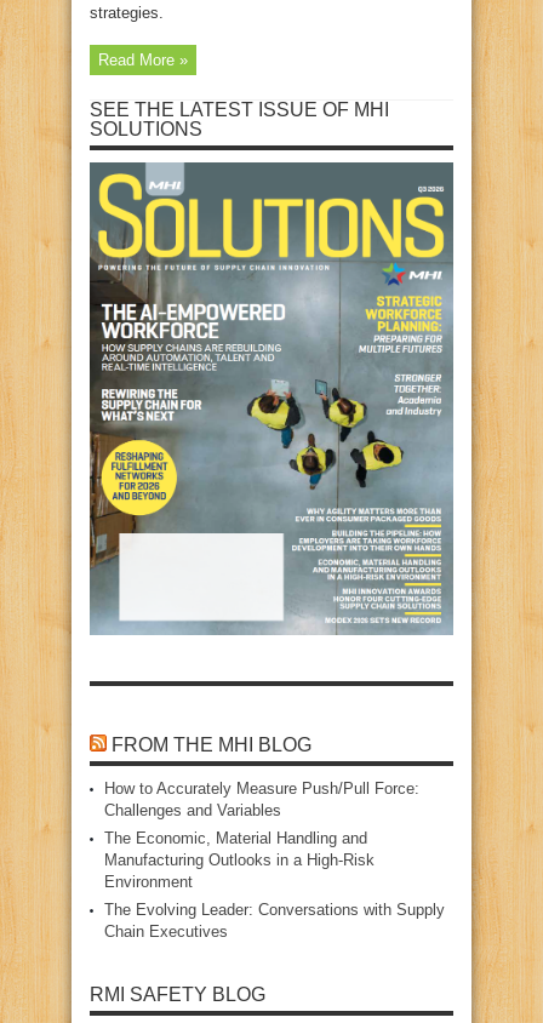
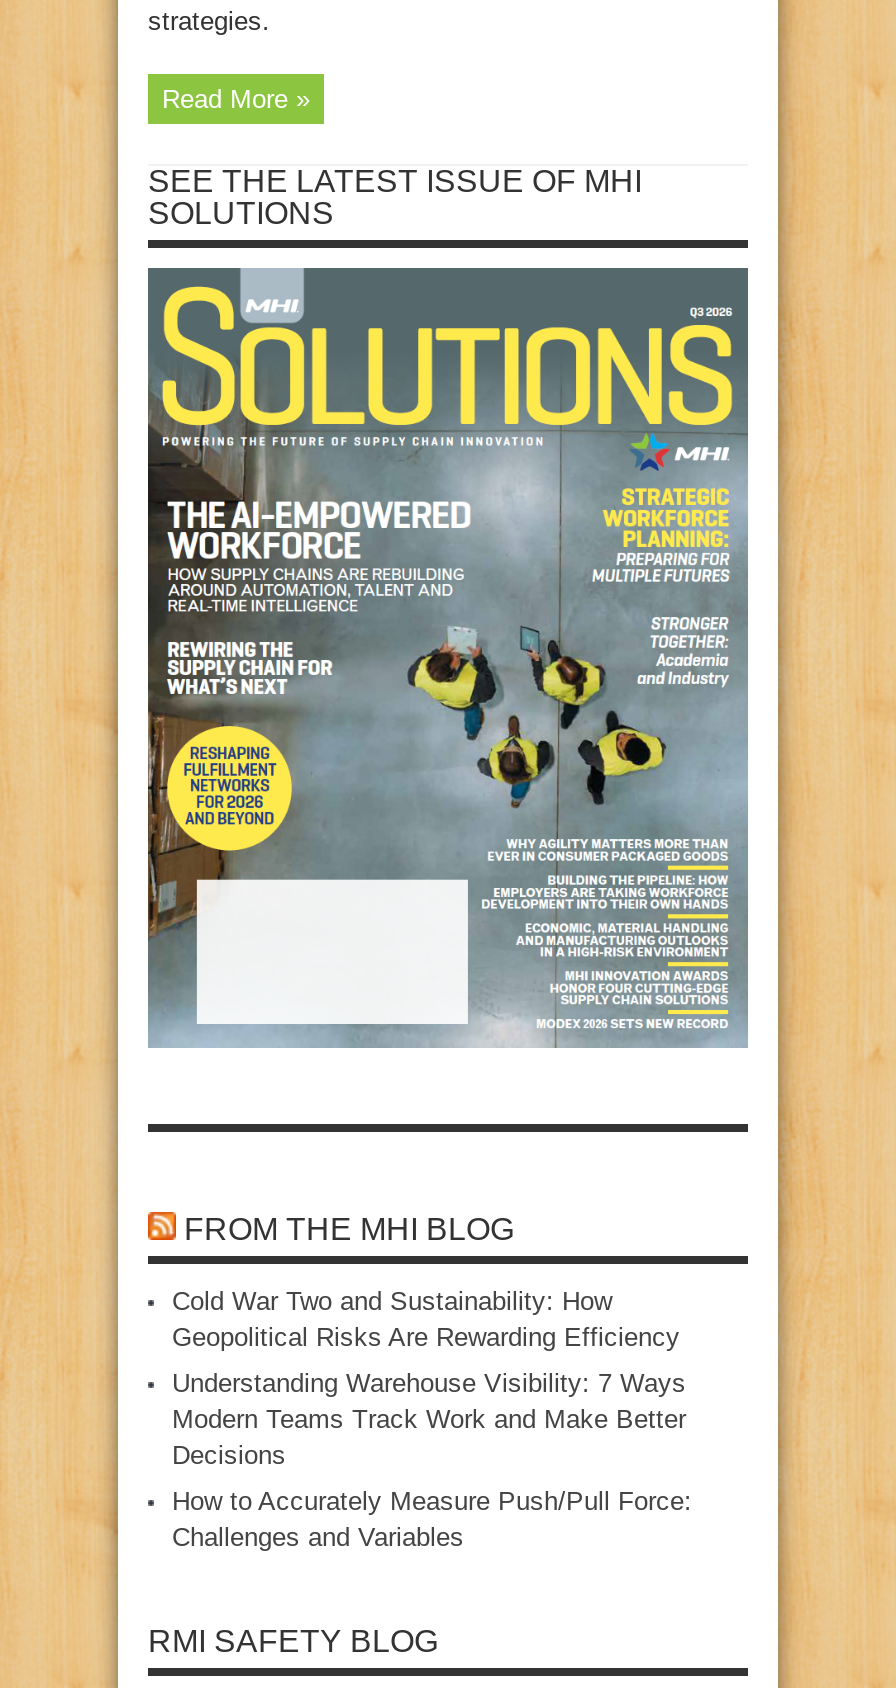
none -> [172,1287,686,1471] Cold War Two and Sustainability: How | Geopolitical Risks Are Rewarding Efficiency | Understanding Warehouse Visibility: 7 Ways | Modern Teams Track Work and Make Better | Decisions
moved [104,780,419,820] -> [172,1487,692,1553]: How to Accurately Measure Push/Pull Force: | Challenges and Variables
[104,830,445,941] The Economic, Material Handling and | Manufacturing Outlooks in a High‑Risk | Environment | The Evolving Leader: Conversations with Supply | Chain Executives -> none

